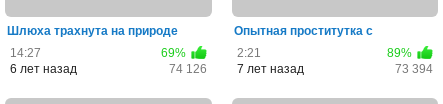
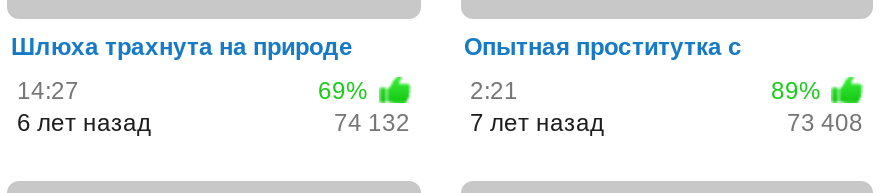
[168,61,206,75] 74 126 -> [334,108,410,136] 74 132
[395,61,433,75] 73 394 -> [787,108,863,136] 73 408

